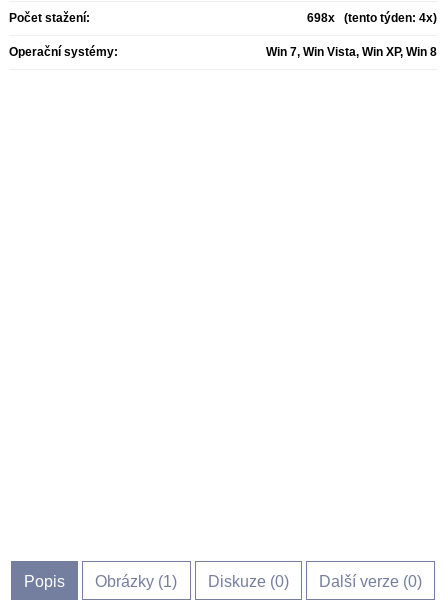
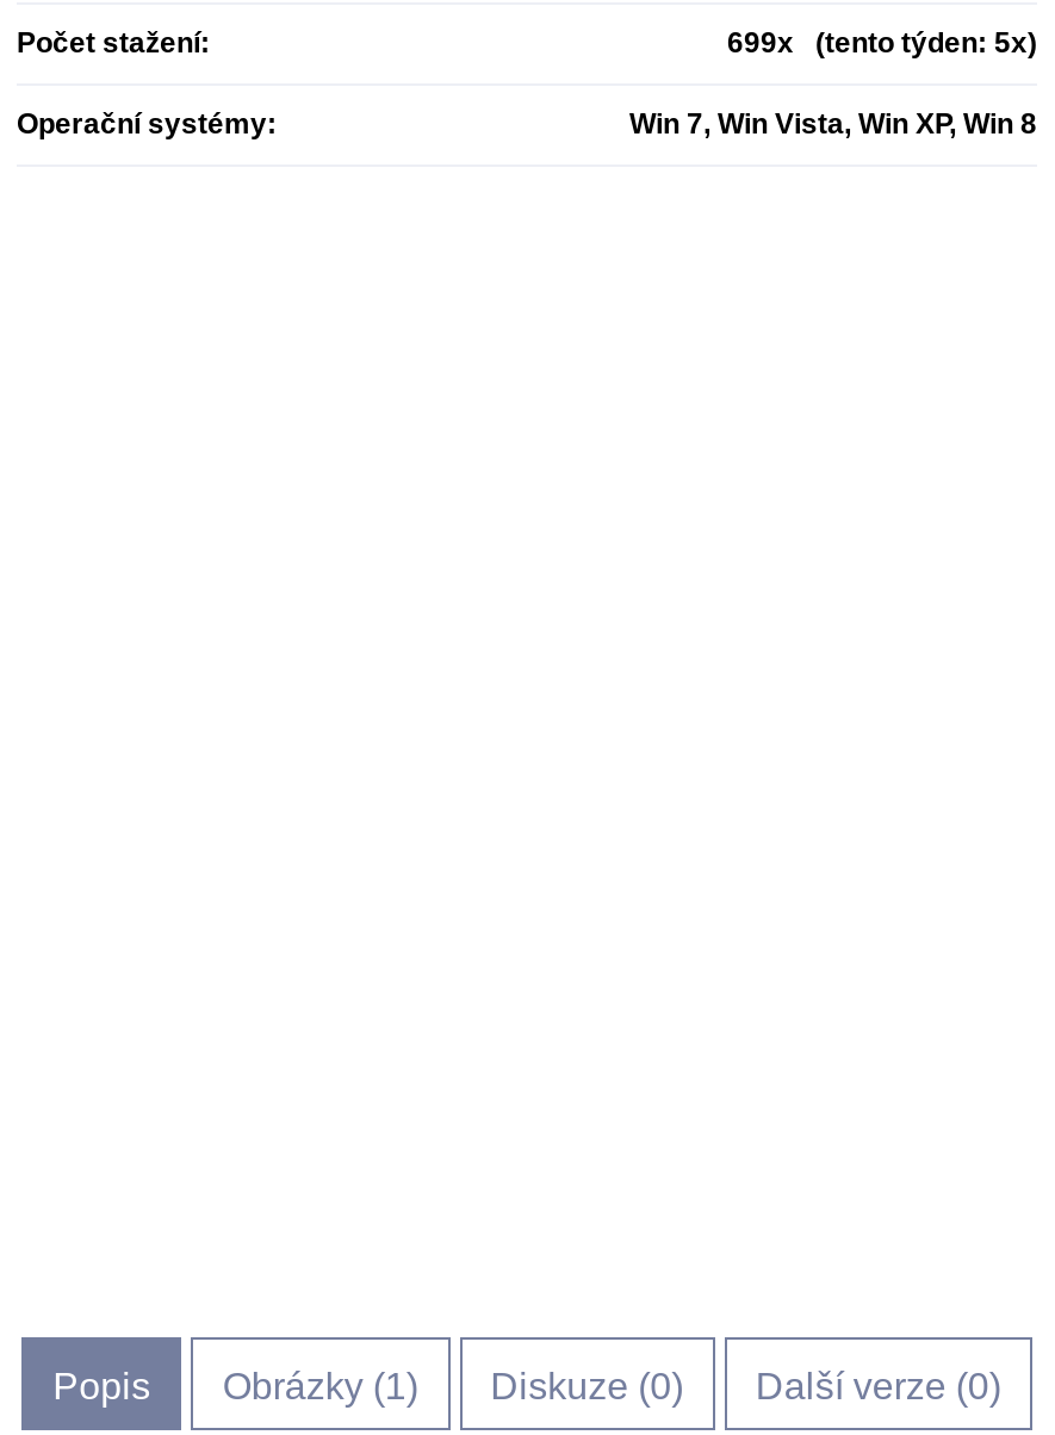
[307,11,437,25] 698x (tento týden: 4x) -> [727,26,1037,60] 699x (tento týden: 5x)

